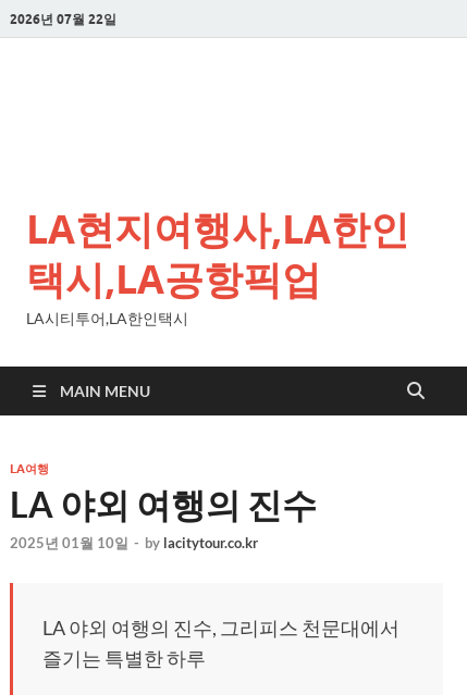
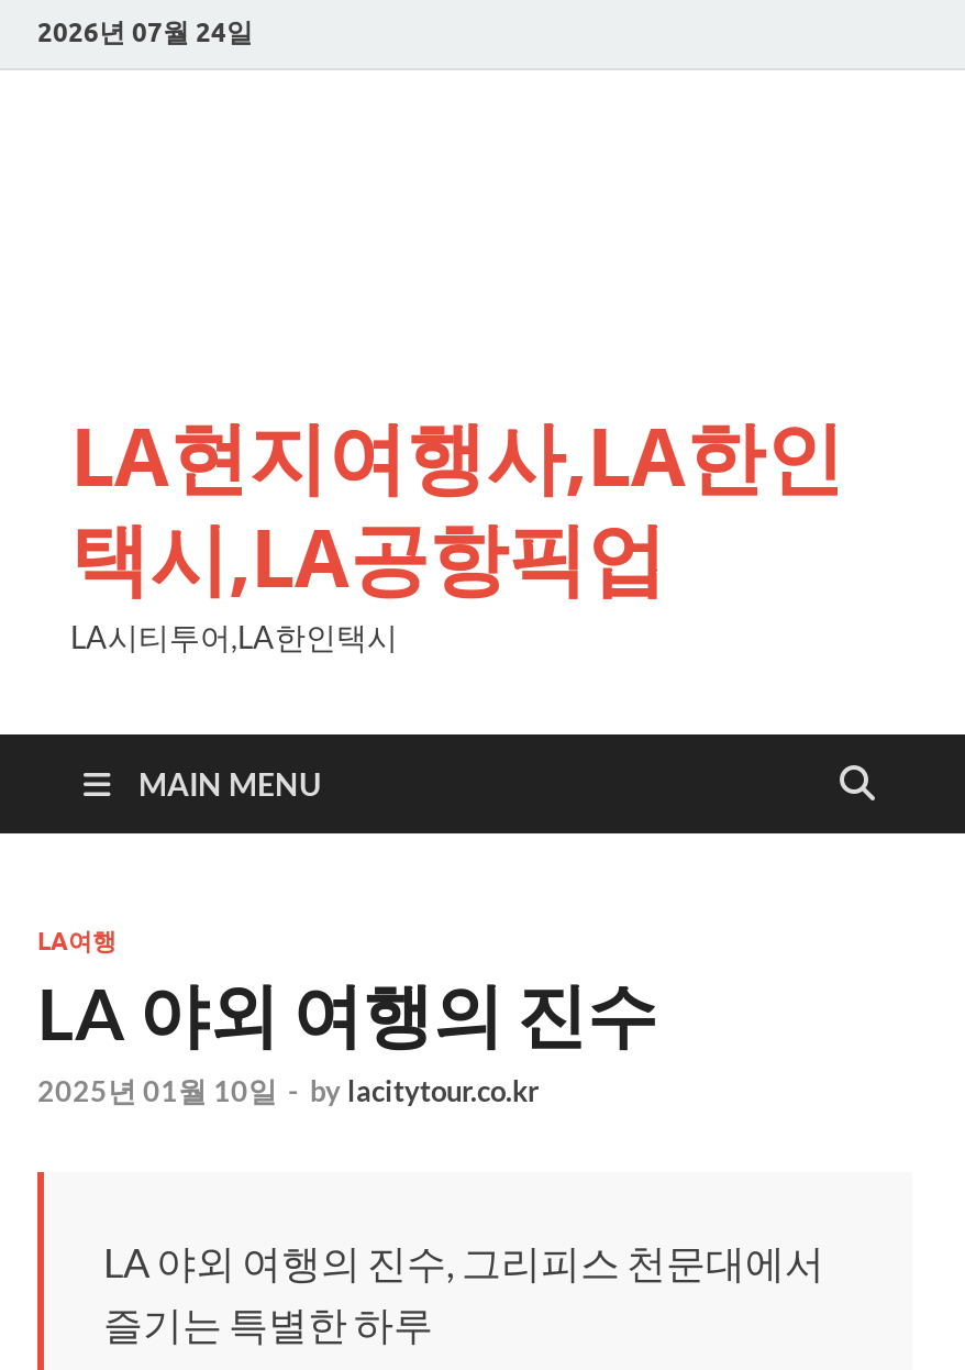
[10,10,116,27] 2026년 07월 22일 -> [37,14,253,47] 2026년 07월 24일

